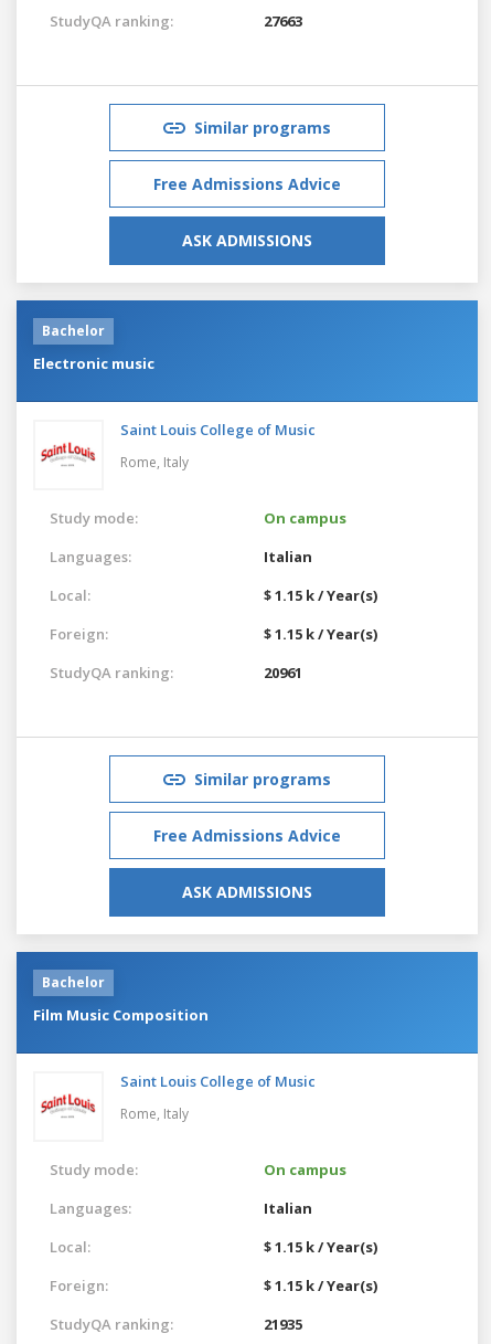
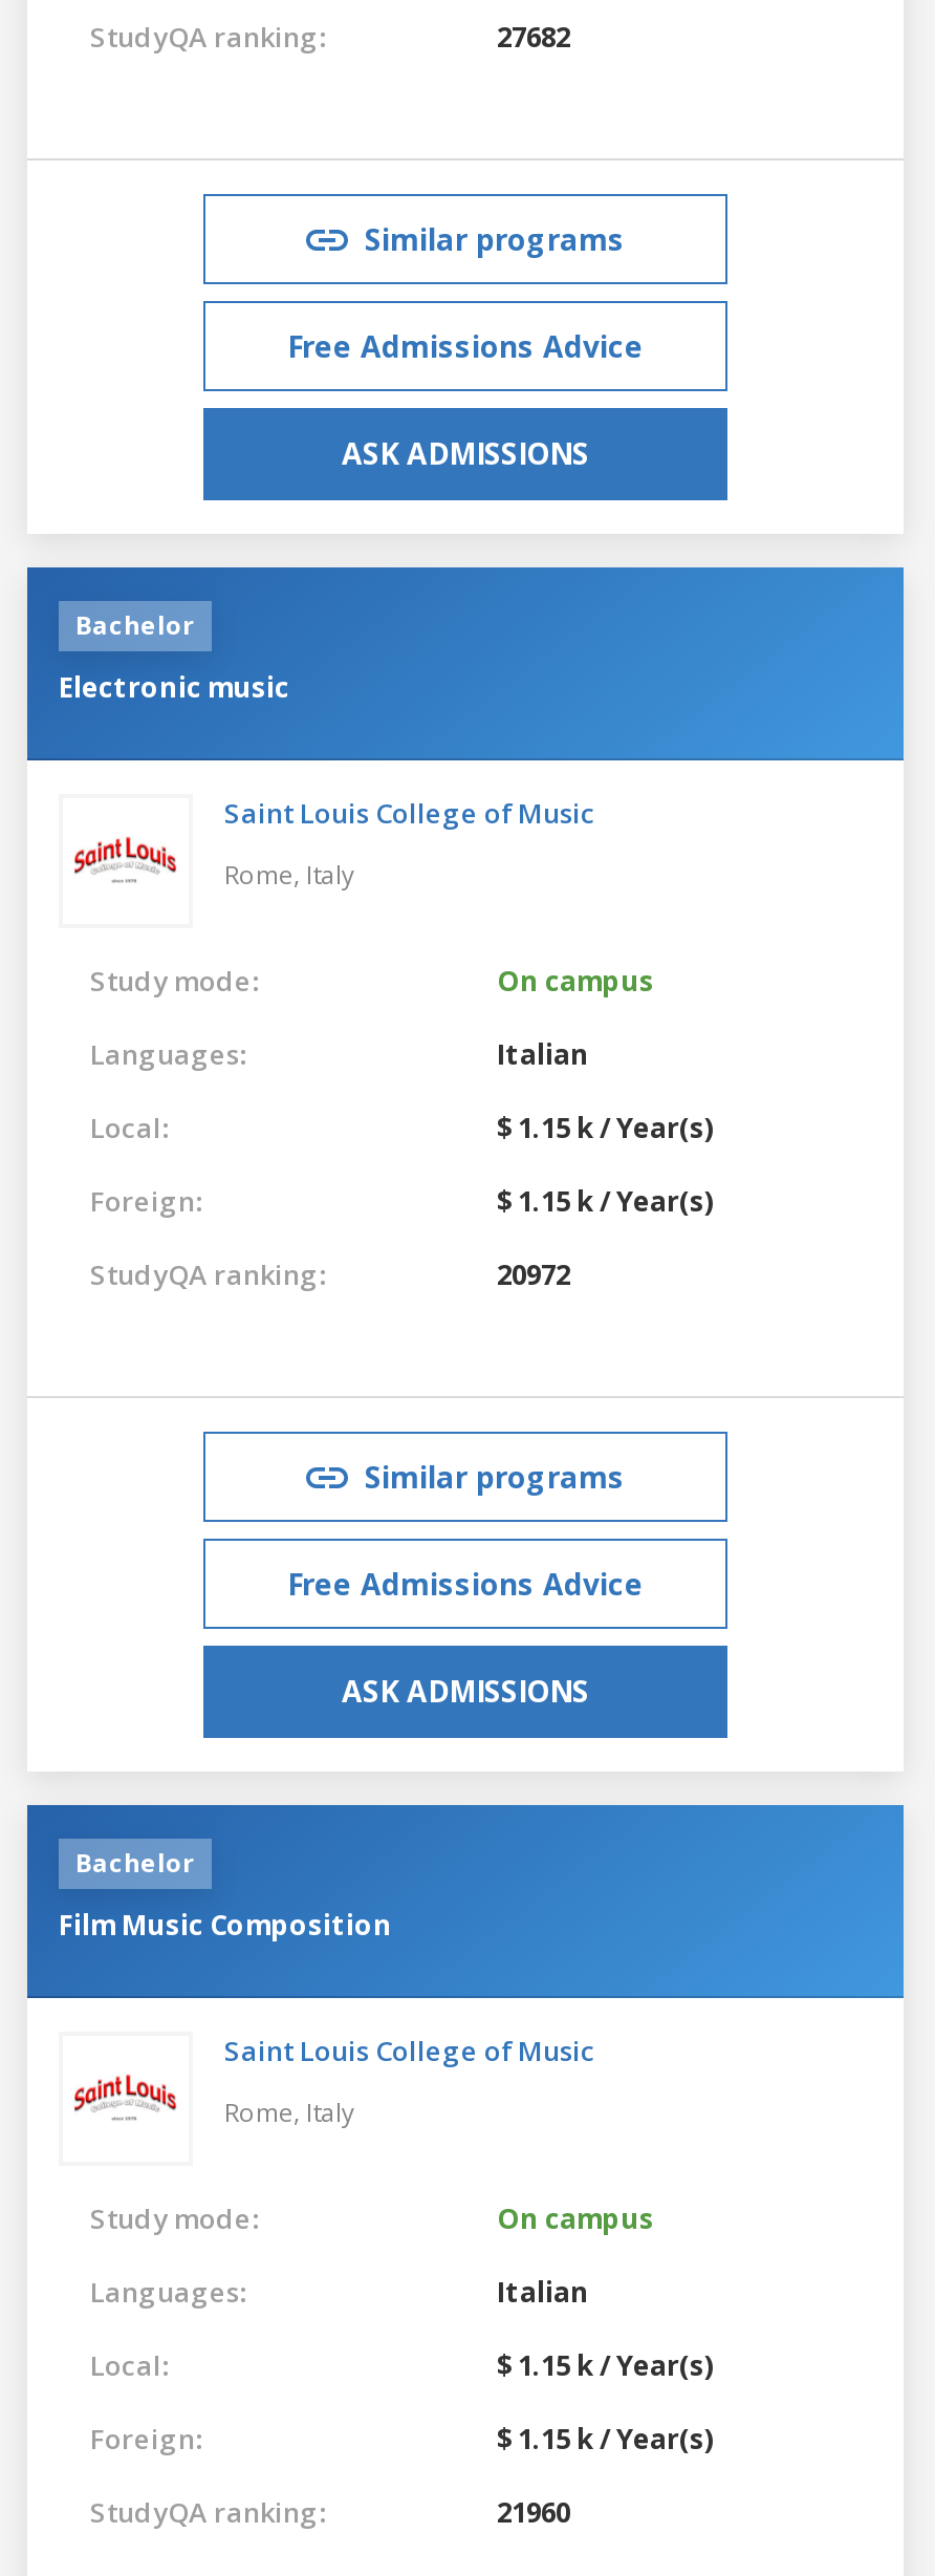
[264,11,302,31] 27663 -> [497,17,570,55] 27682
[264,662,302,682] 20961 -> [497,1255,570,1293] 20972
[264,1314,302,1334] 21935 -> [497,2493,570,2530] 21960

